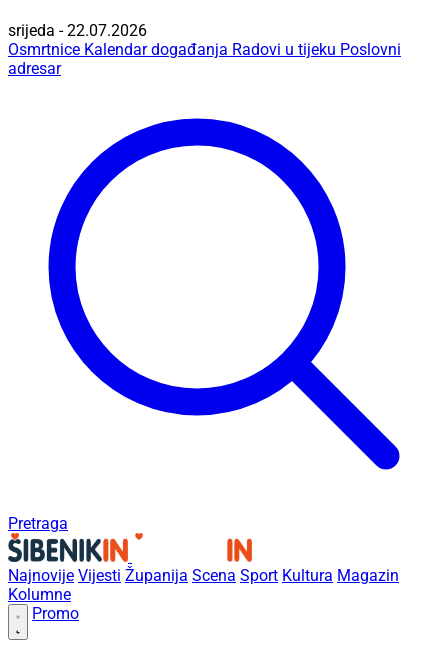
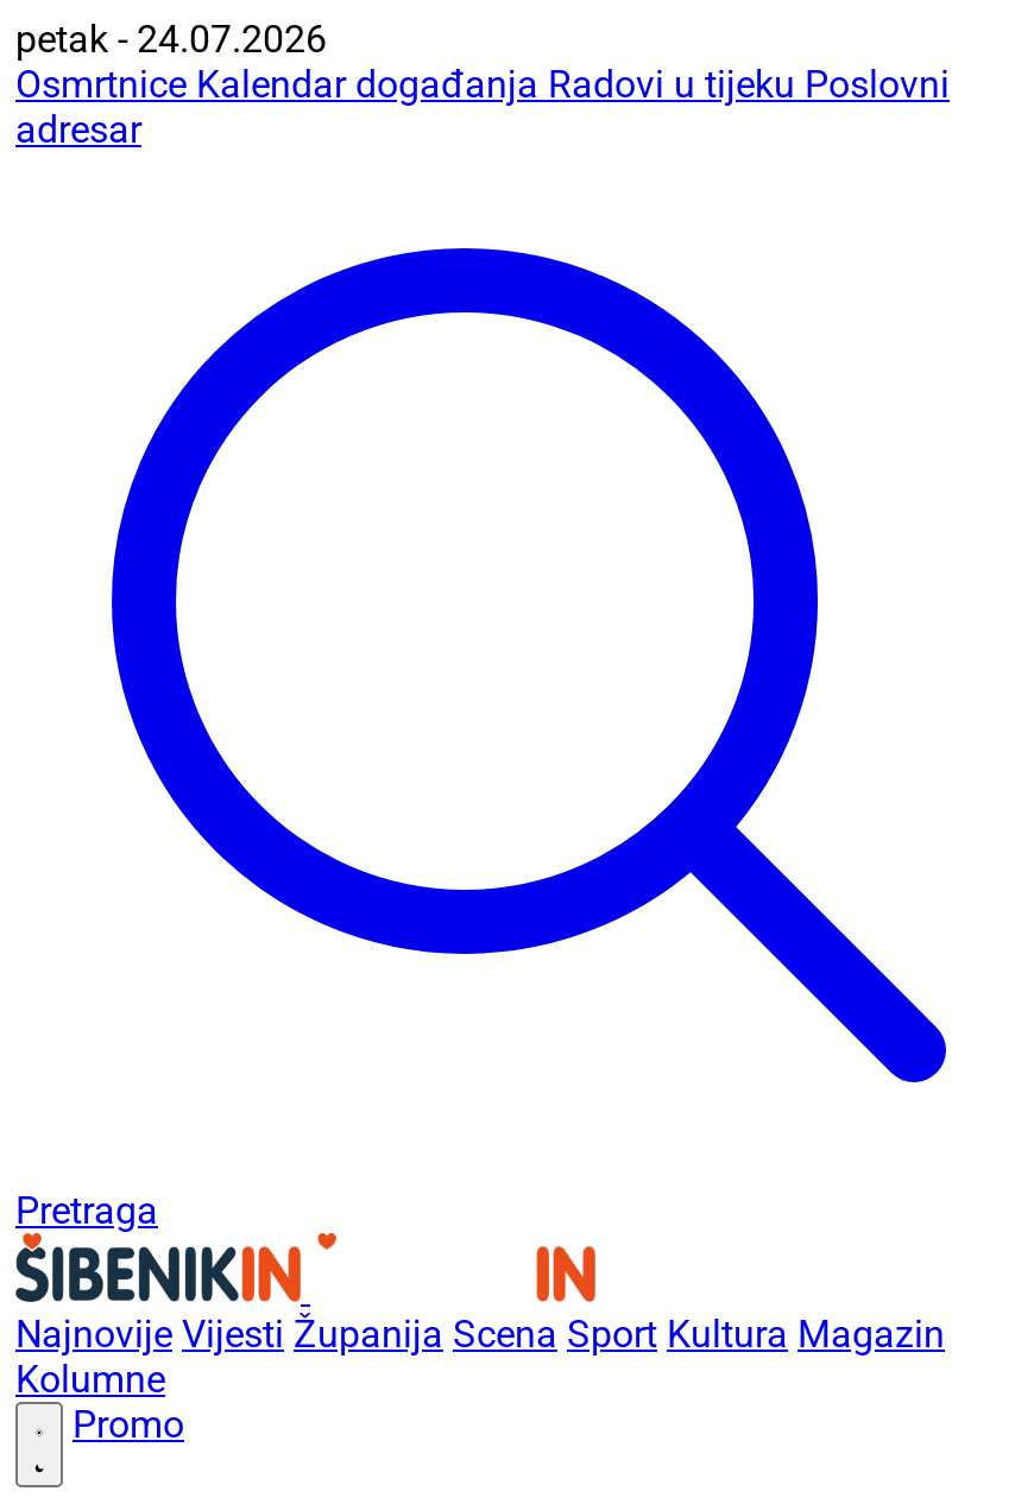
[8,21,147,40] srijeda - 22.07.2026 -> [15,17,327,62] petak - 24.07.2026

